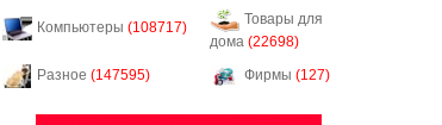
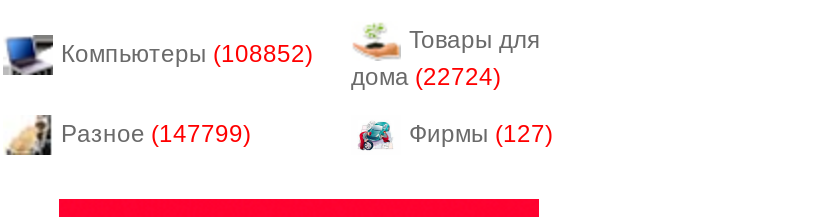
[37,20,187,36] Компьютеры (108717) -> [61,40,313,68] Компьютеры (108852)
[210,33,299,50] дома (22698) -> [351,63,501,91] дома (22724)
[37,67,150,84] Разное (147595) -> [61,120,251,148] Разное (147799)

